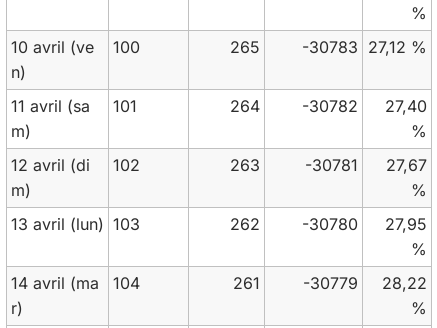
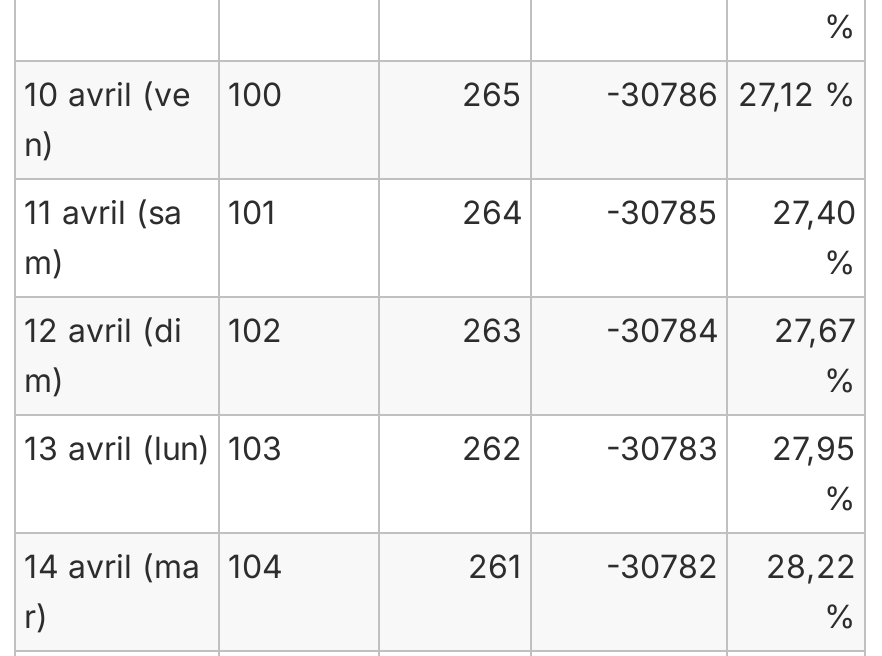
[302,37,427,57] -30783 27,12 % -> [606,74,856,114] -30786 27,12 %
[302,96,427,116] -30782 27,40 -> [606,192,856,232] -30785 27,40
[305,155,427,175] -30781 27,67 -> [606,310,856,350] -30784 27,67
[302,214,427,234] -30780 27,95 -> [606,428,856,468] -30783 27,95
[303,273,427,293] -30779 28,22 -> [606,546,856,586] -30782 28,22

